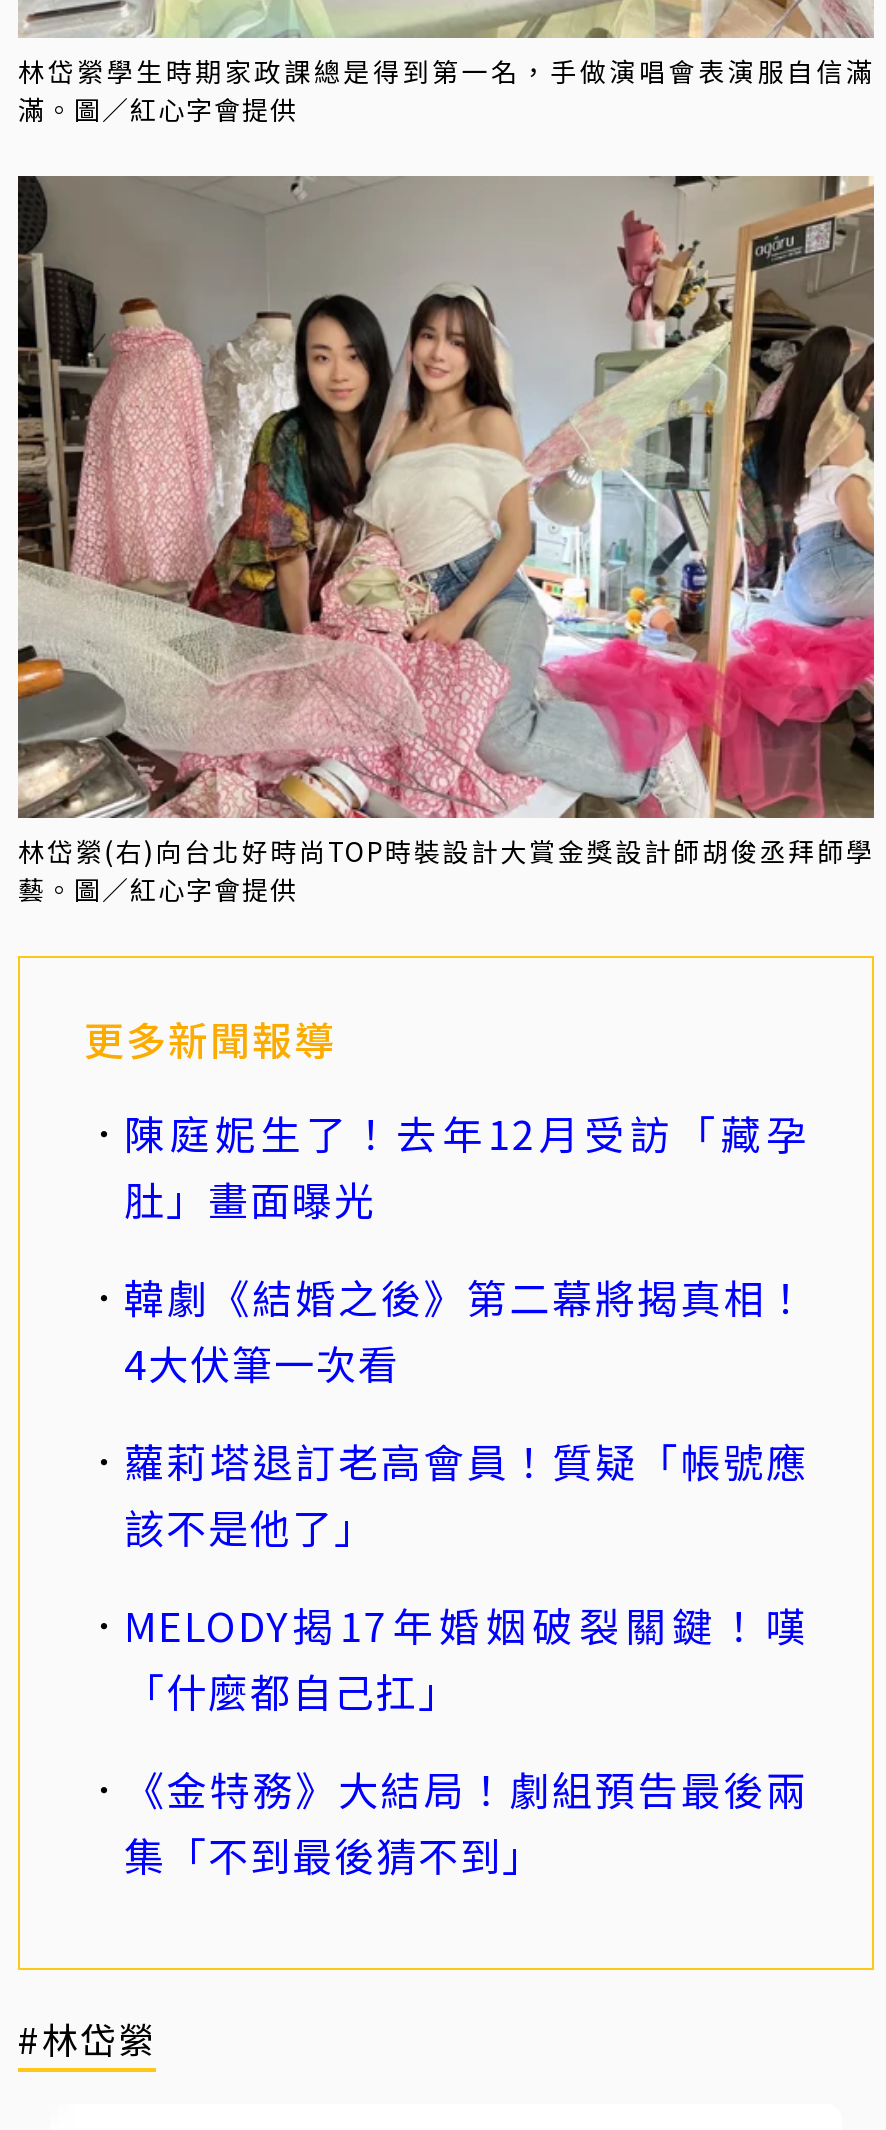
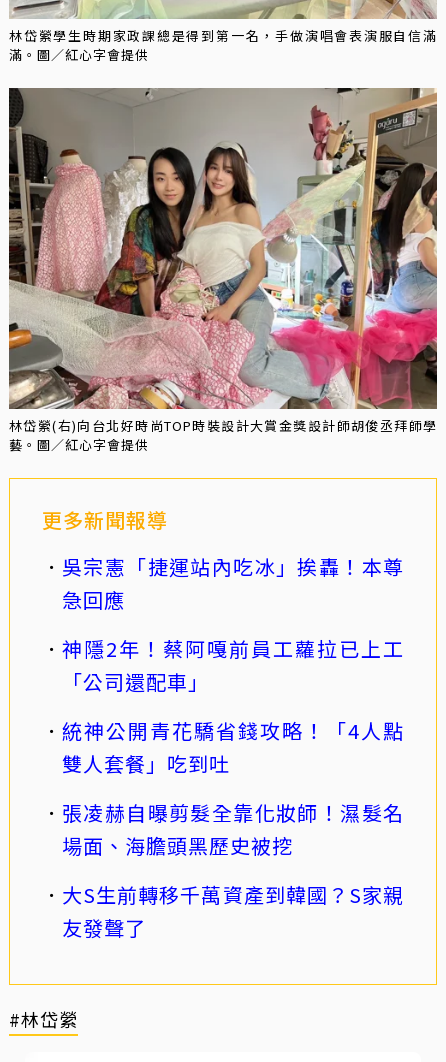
[124,1105,808,1229] 陳庭妮生了！去年12月受訪「藏孕 | 肚」畫面曝光 -> [62,552,404,614] 吳宗憲「捷運站內吃冰」挨轟！本尊 | 急回應
[124,1269,808,1393] 韓劇《結婚之後》第二幕將揭真相！ | 4大伏筆一次看 -> [62,634,404,696] 神隱2年！蔡阿嘎前員工蘿拉已上工 | 「公司還配車」
[124,1433,808,1557] 蘿莉塔退訂老高會員！質疑「帳號應 | 該不是他了」 -> [62,716,404,778] 統神公開青花驕省錢攻略！「4人點 | 雙人套餐」吃到吐
[124,1597,808,1721] MELODY揭17年婚姻破裂關鍵！嘆 | 「什麼都自己扛」 -> [62,798,404,860] 張凌赫自曝剪髮全靠化妝師！濕髮名 | 場面、海膽頭黑歷史被挖
[124,1761,808,1885] 《金特務》大結局！劇組預告最後兩 | 集「不到最後猜不到」 -> [62,880,404,942] 大S生前轉移千萬資產到韓國？S家親 | 友發聲了

